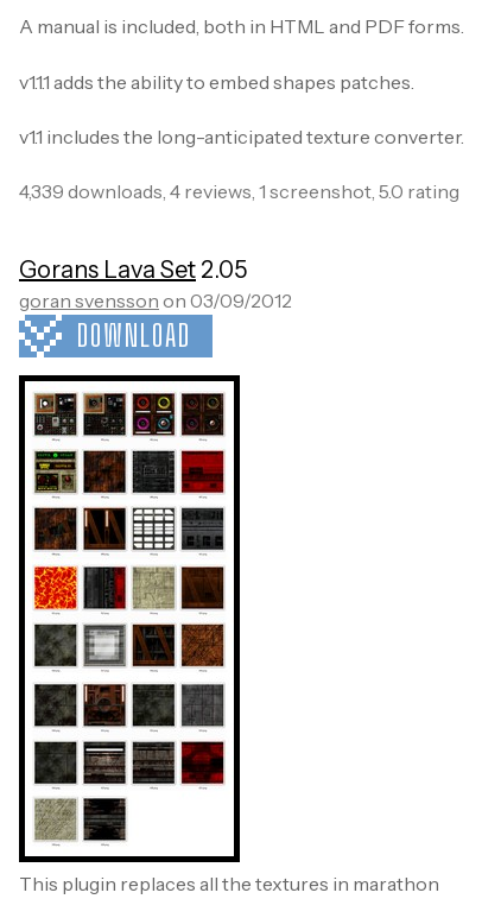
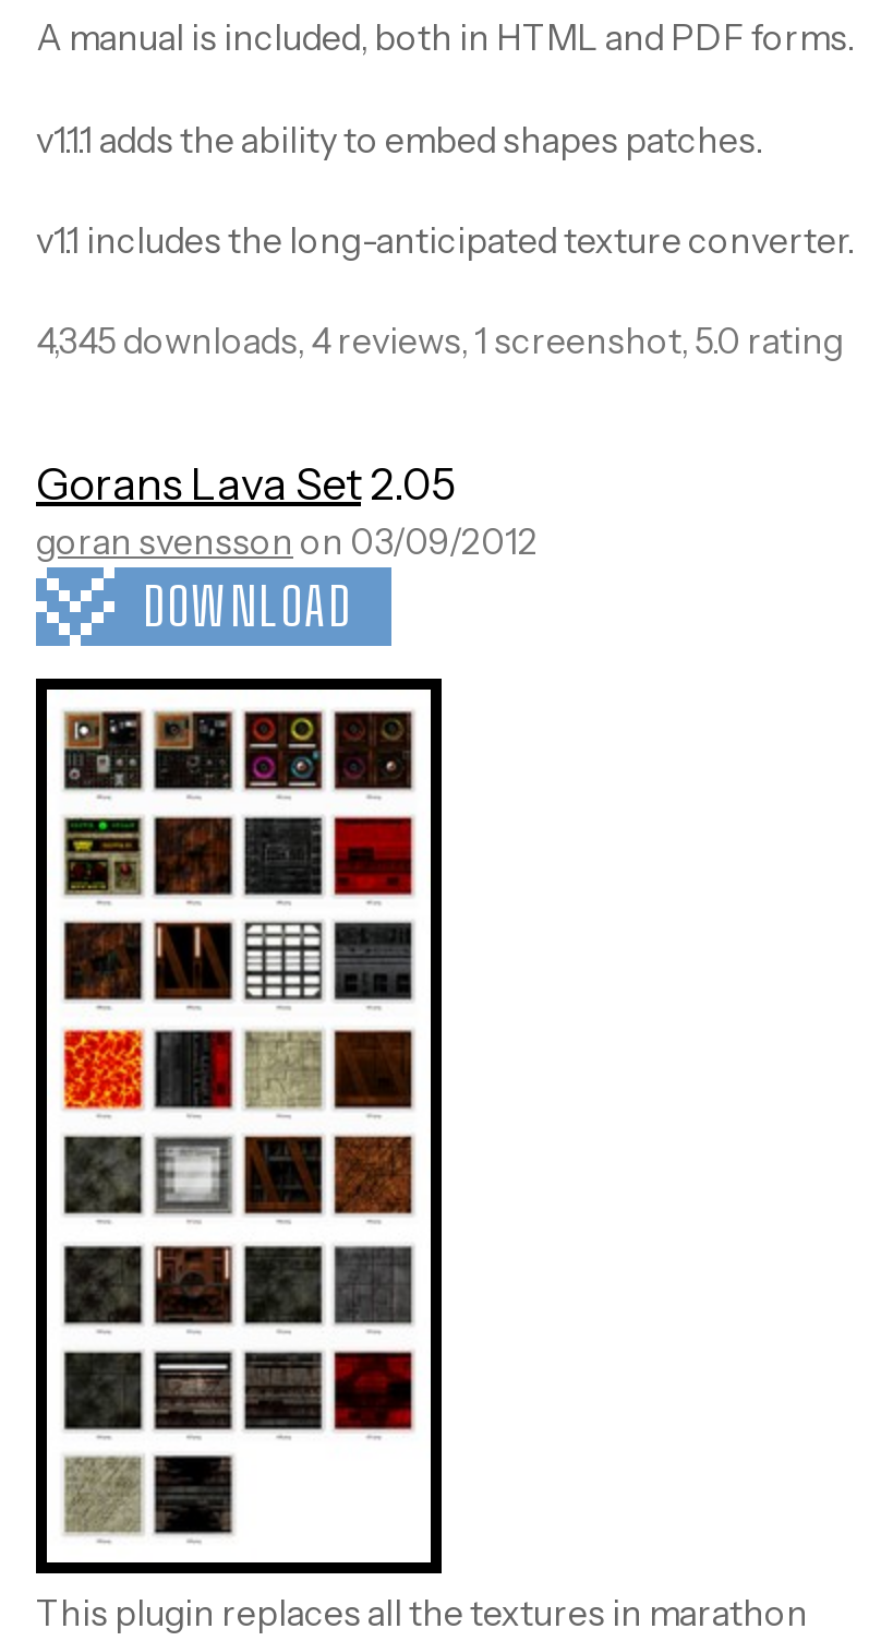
[19,180,459,204] 4,339 downloads, 4 reviews, 1 screenshot, 5.0 rating -> [36,320,843,363] 4,345 downloads, 4 reviews, 1 screenshot, 5.0 rating

